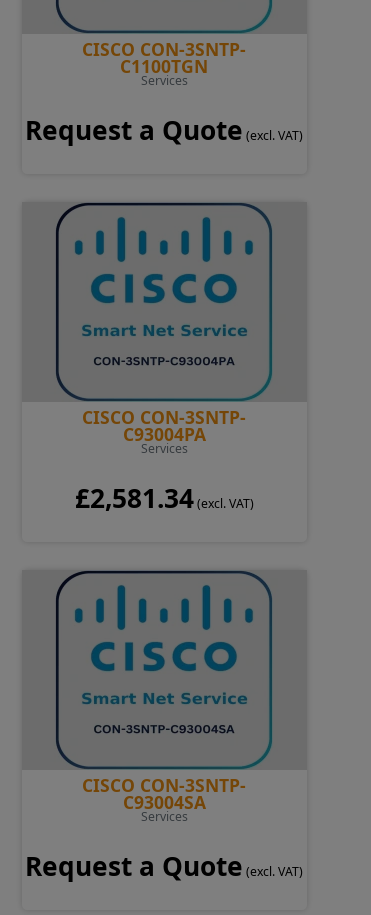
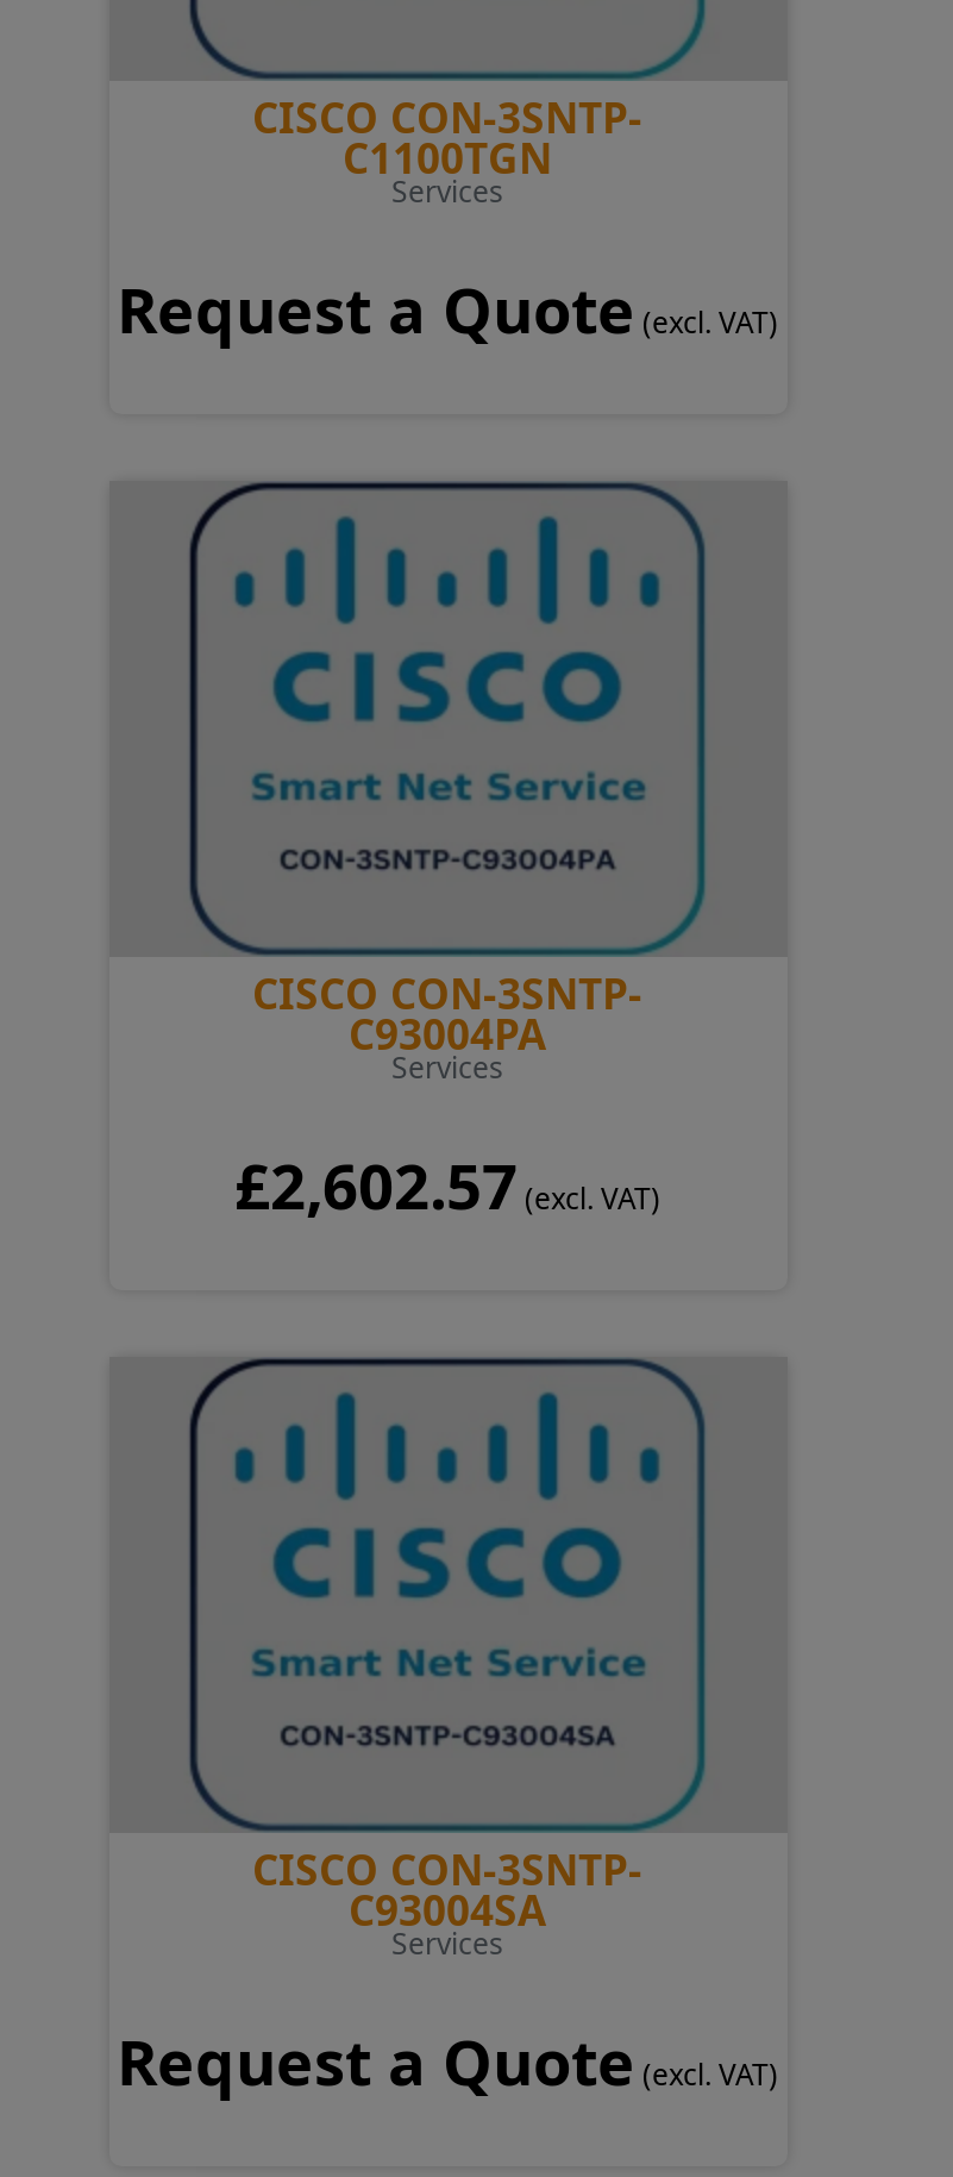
[74,480,253,516] £2,581.34(excl. VAT) -> [234,1142,660,1228] £2,602.57(excl. VAT)

